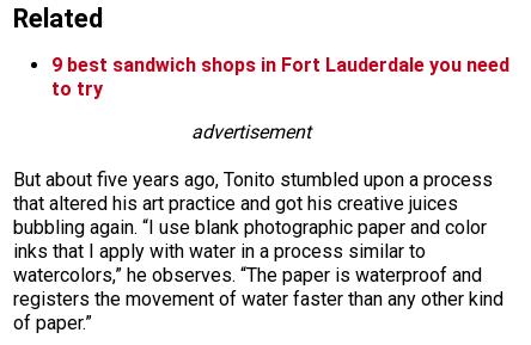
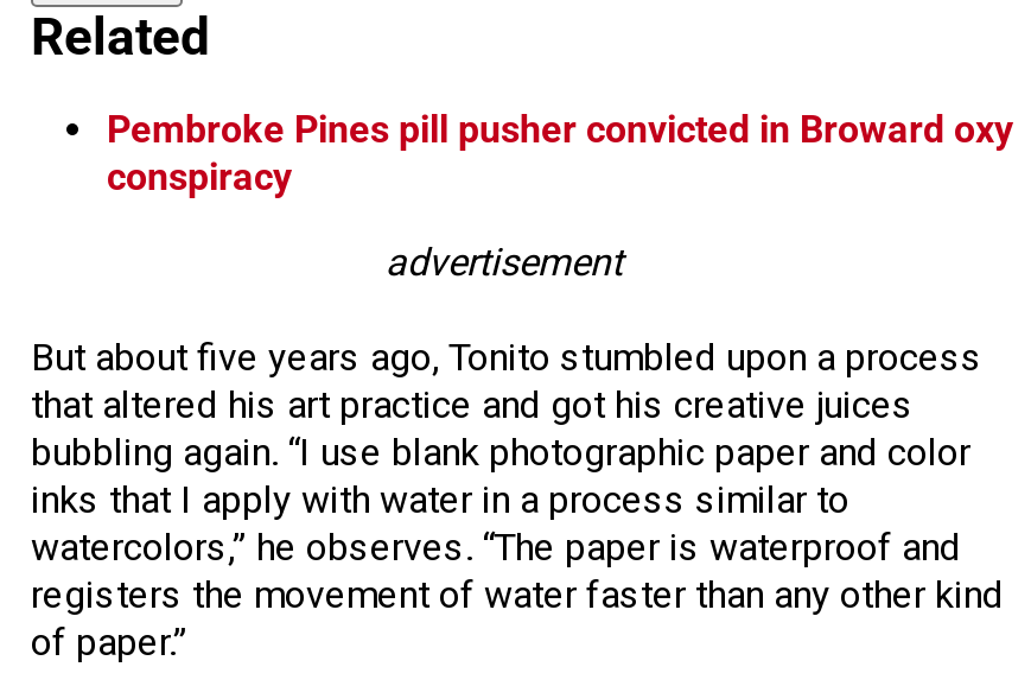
[51,54,509,100] 9 best sandwich shops in Fort Lauderdale you need | to try -> [107,107,1013,199] Pembroke Pines pill pusher convicted in Broward oxy | conspiracy

